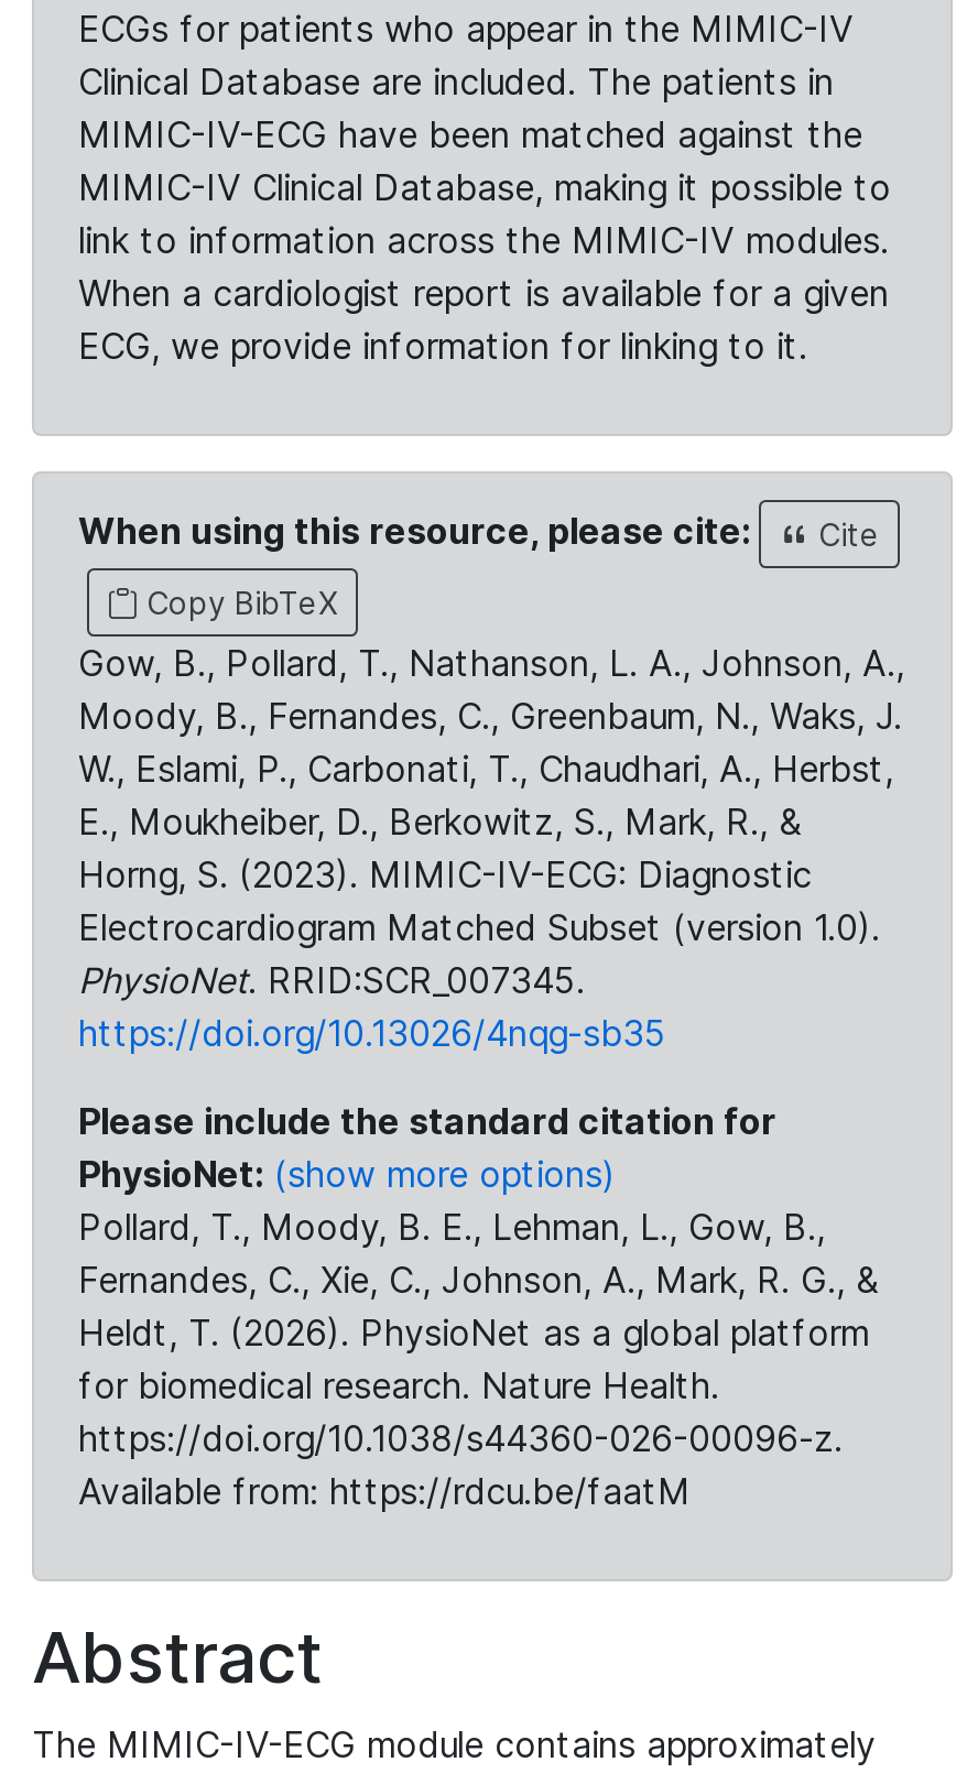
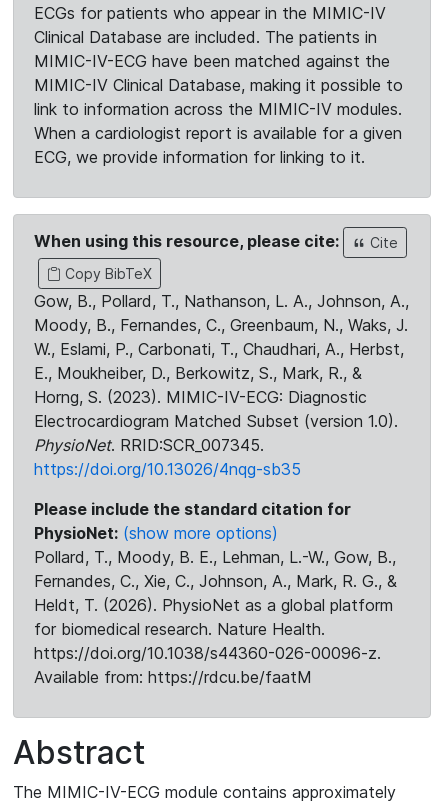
[78,1205,825,1249] Pollard, T., Moody, B. E., Lehman, L., Gow, B., -> [34,547,396,567] Pollard, T., Moody, B. E., Lehman, L.-W., Gow, B.,

